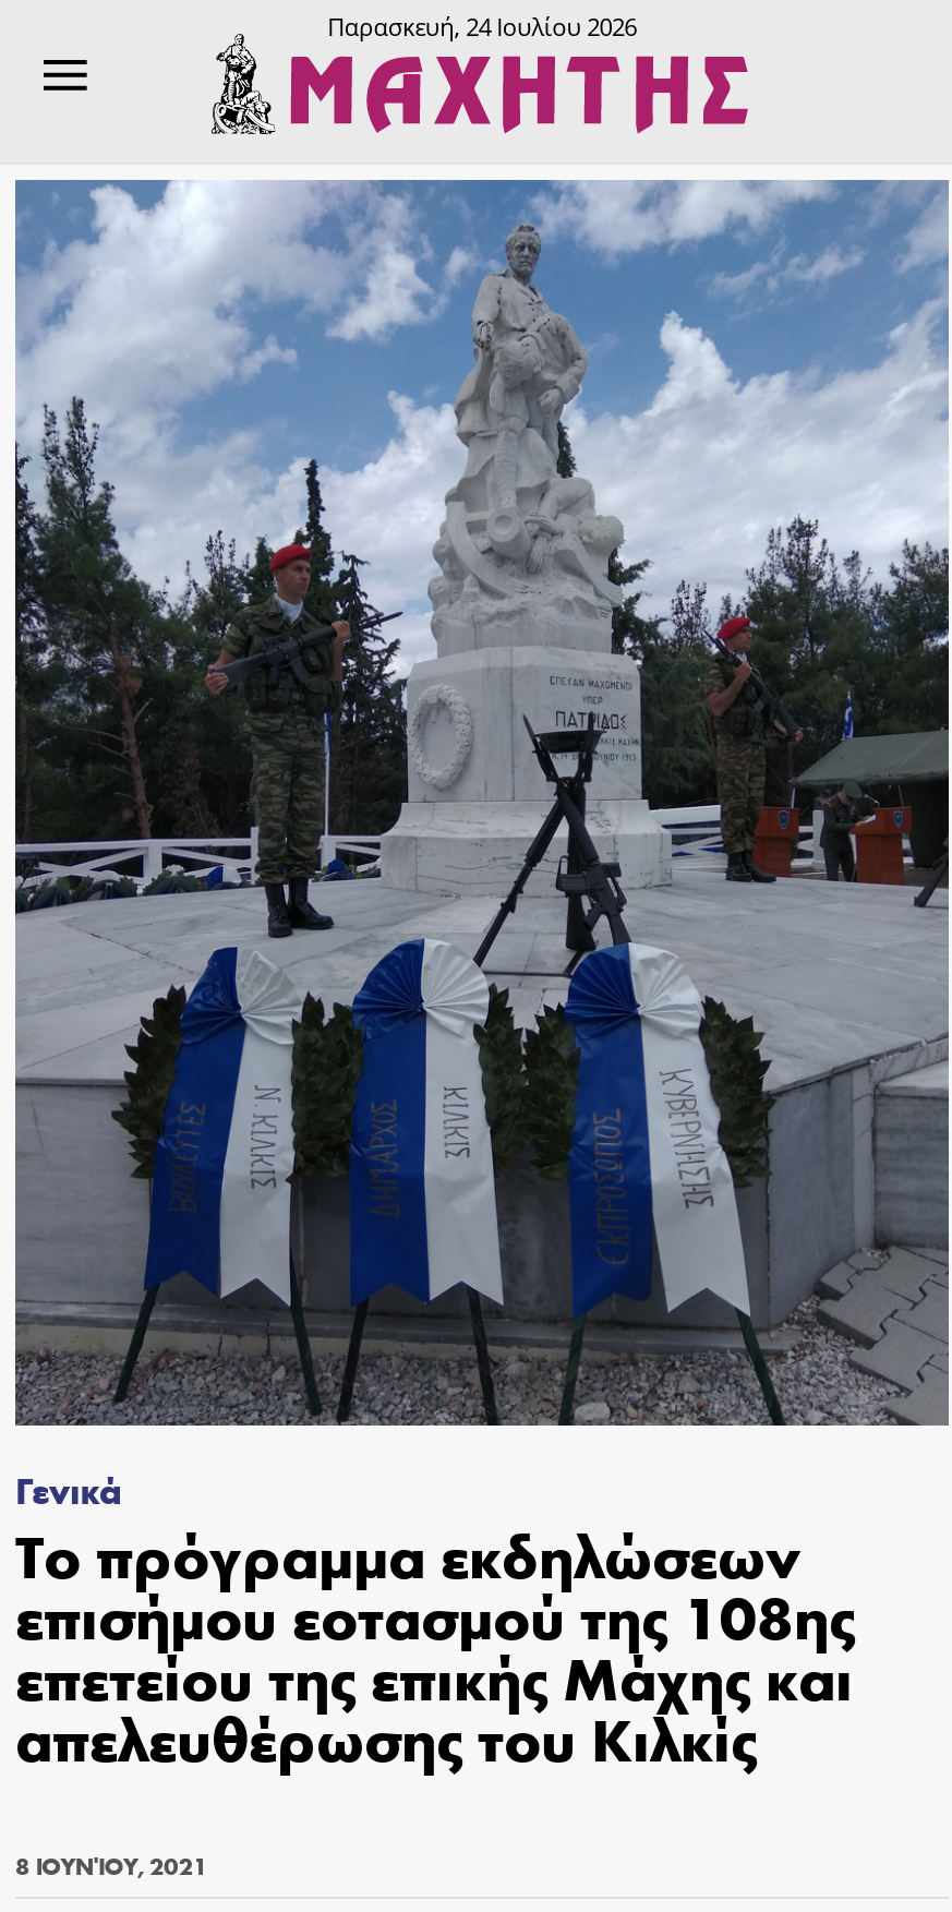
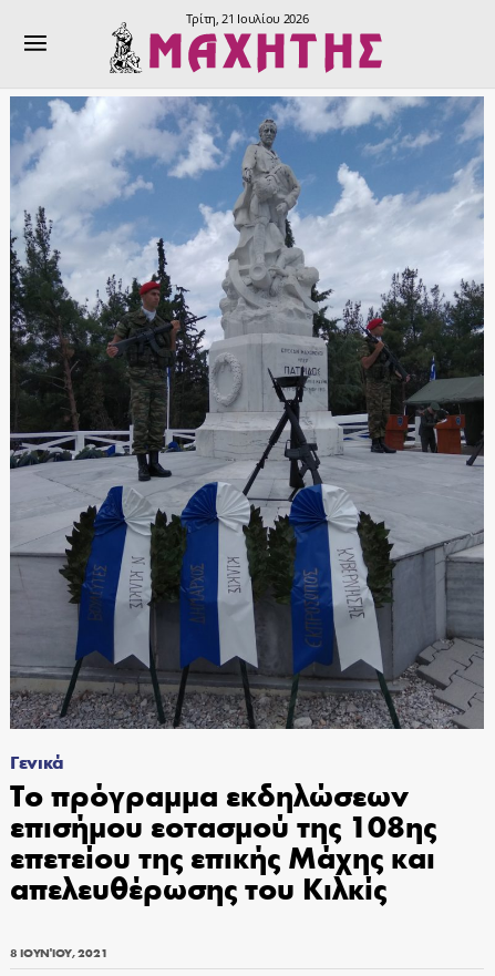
[328,10,636,43] Παρασκευή, 24 Ιουλίου 2026 -> [185,10,308,27] Τρίτη, 21 Ιουλίου 2026

